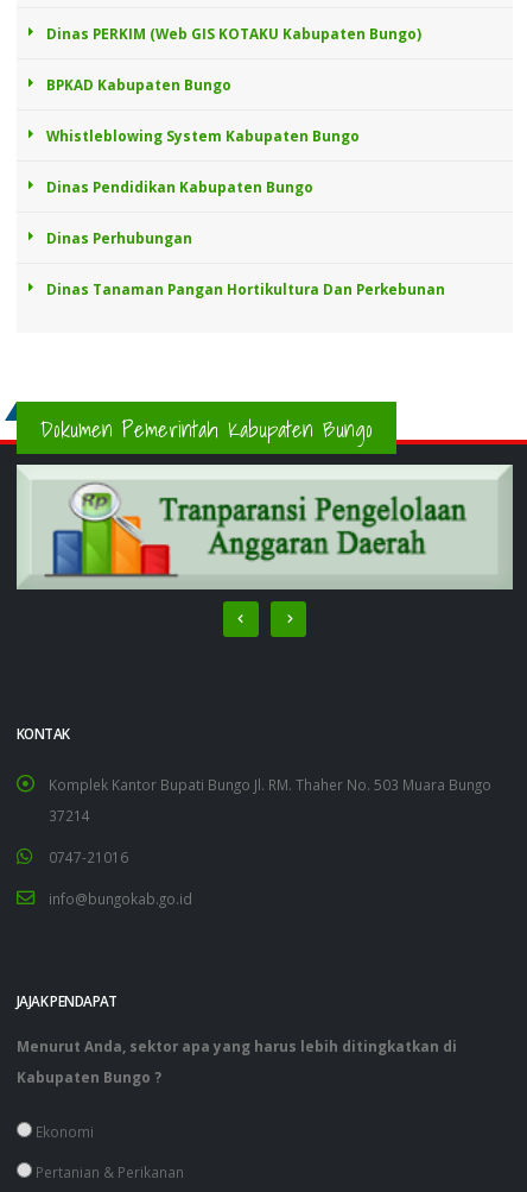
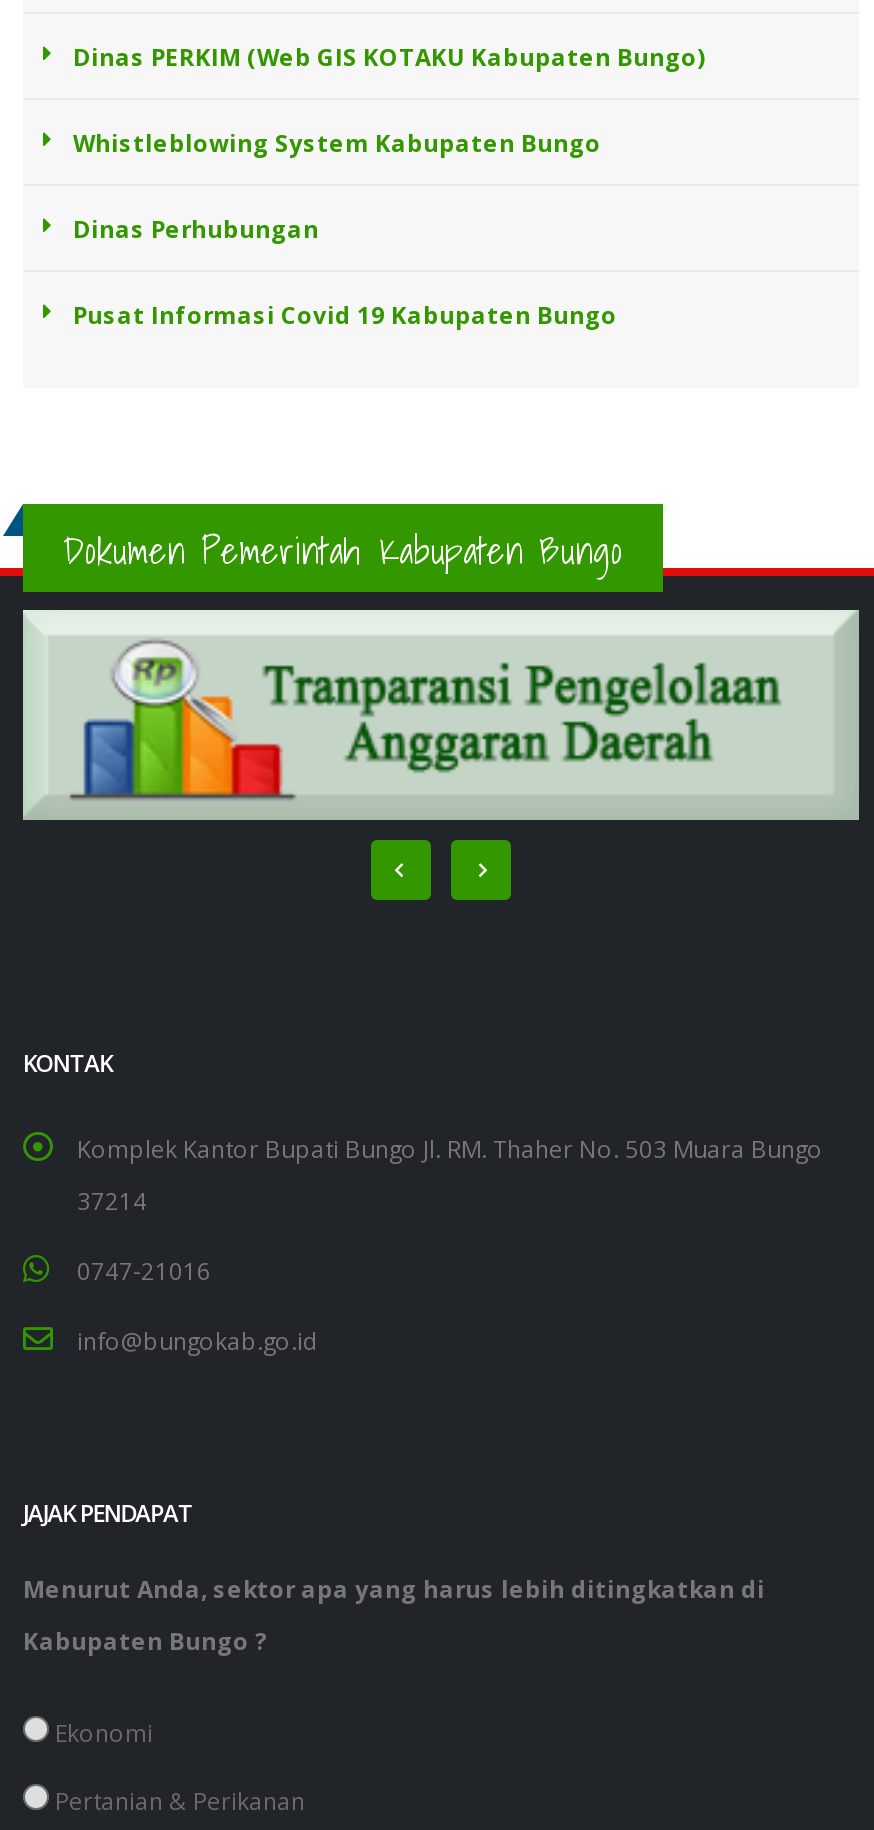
[46,75,231,94] BPKAD Kabupaten Bungo -> none
[46,177,313,196] Dinas Pendidikan Kabupaten Bungo -> none
[46,280,445,299] Dinas Tanaman Pangan Hortikultura Dan Perkebunan -> [73,298,617,330] Pusat Informasi Covid 19 Kabupaten Bungo

